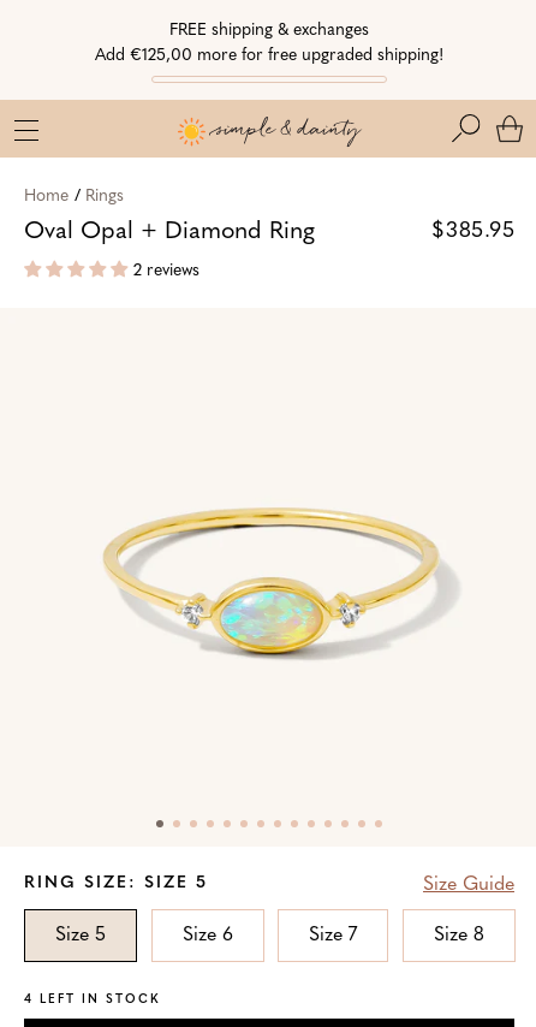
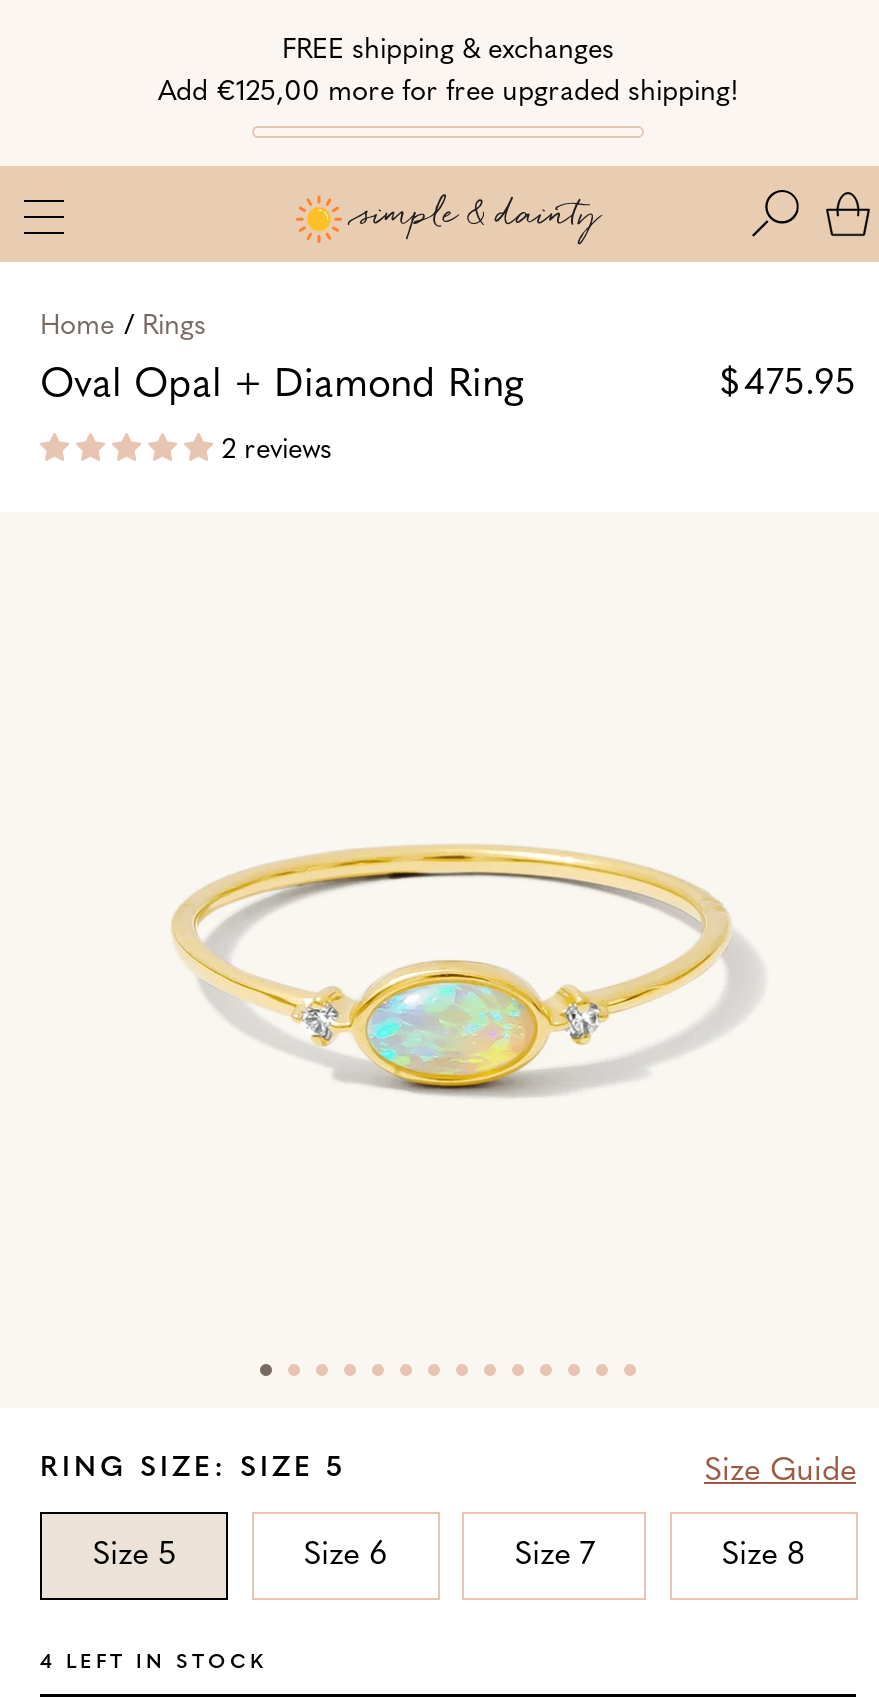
[430,220,514,243] $385.95 -> [717,366,856,404] $475.95

